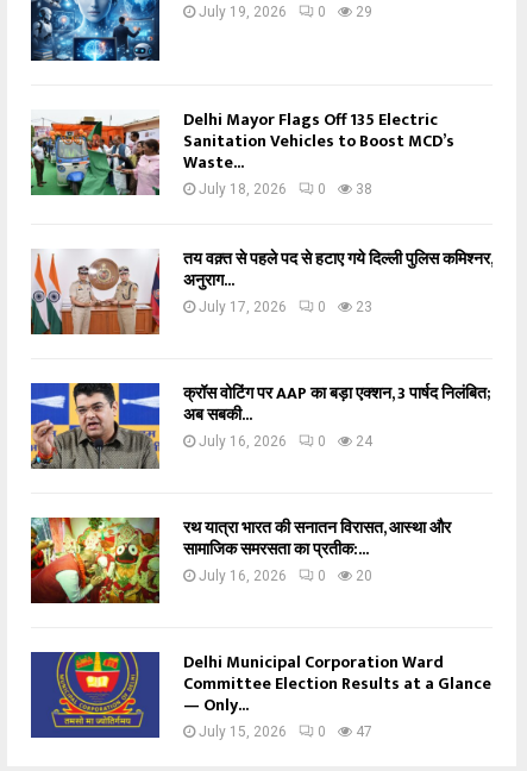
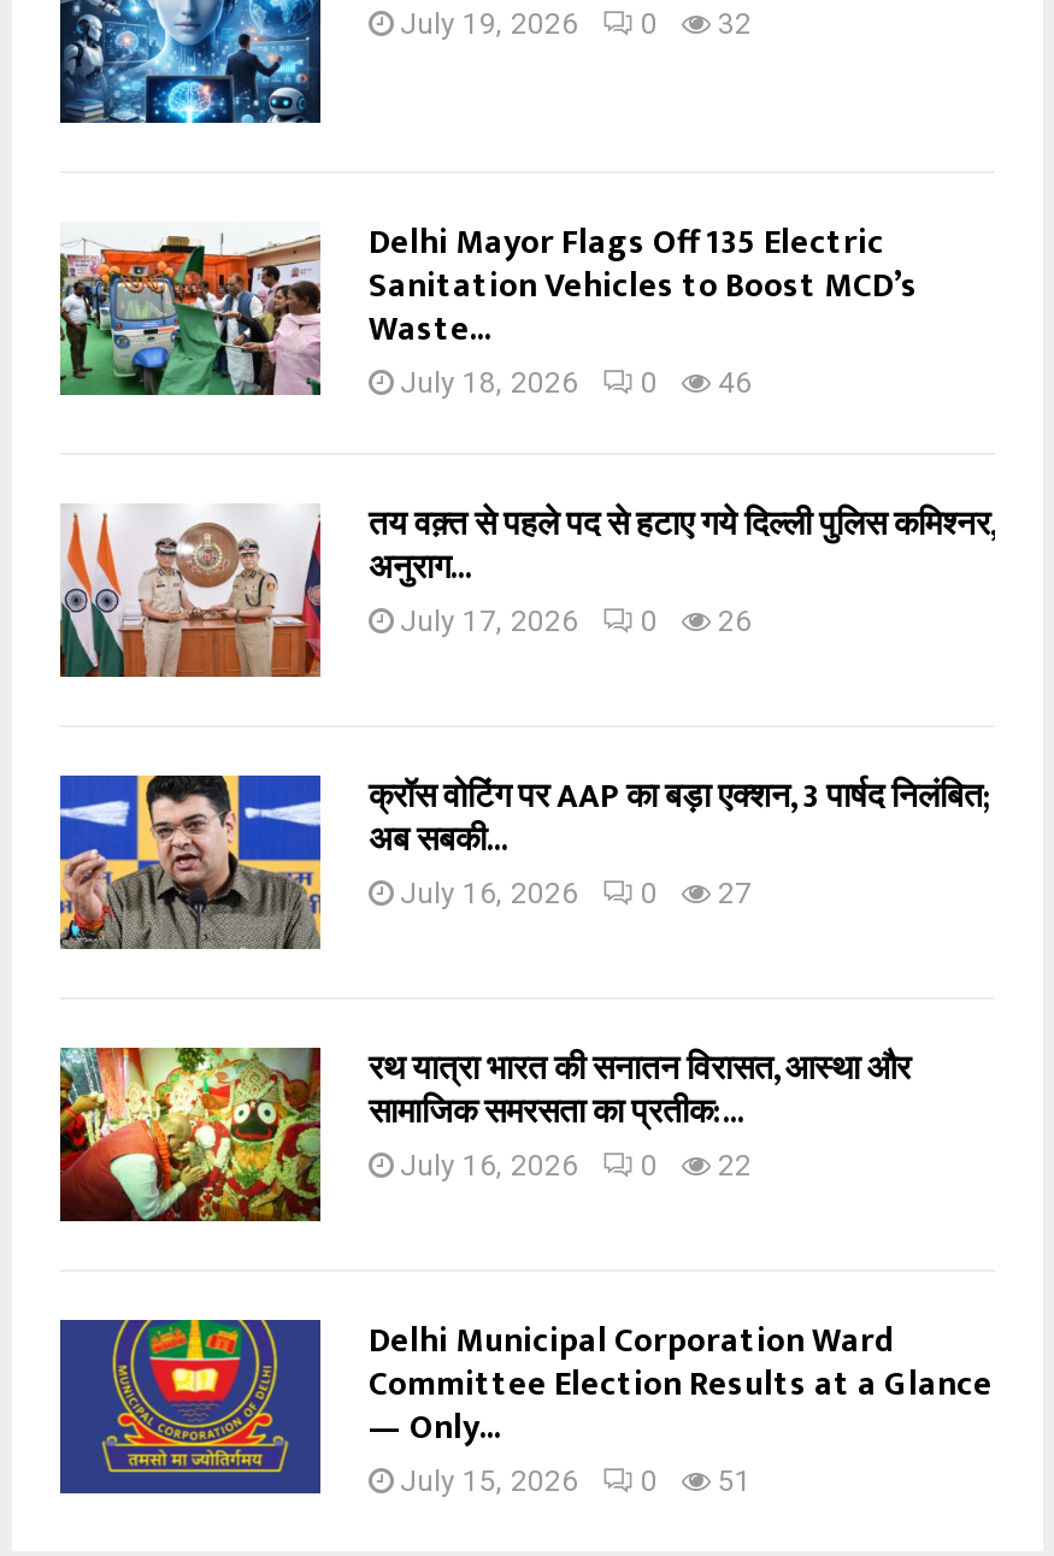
[199,3,372,20] July 19, 2026 0 29 -> [400,7,752,40] July 19, 2026 0 32
[199,180,372,197] July 18, 2026 0 38 -> [400,365,752,399] July 18, 2026 0 46
[199,298,372,315] July 17, 2026 0 23 -> [400,604,752,638] July 17, 2026 0 26
[199,433,372,449] July 16, 2026 0 24 -> [400,876,752,910] July 16, 2026 0 27
[199,567,372,584] July 16, 2026 0 20 -> [400,1148,752,1182] July 16, 2026 0 22
[199,723,372,740] July 15, 2026 0 47 -> [400,1464,752,1497] July 15, 2026 0 51

